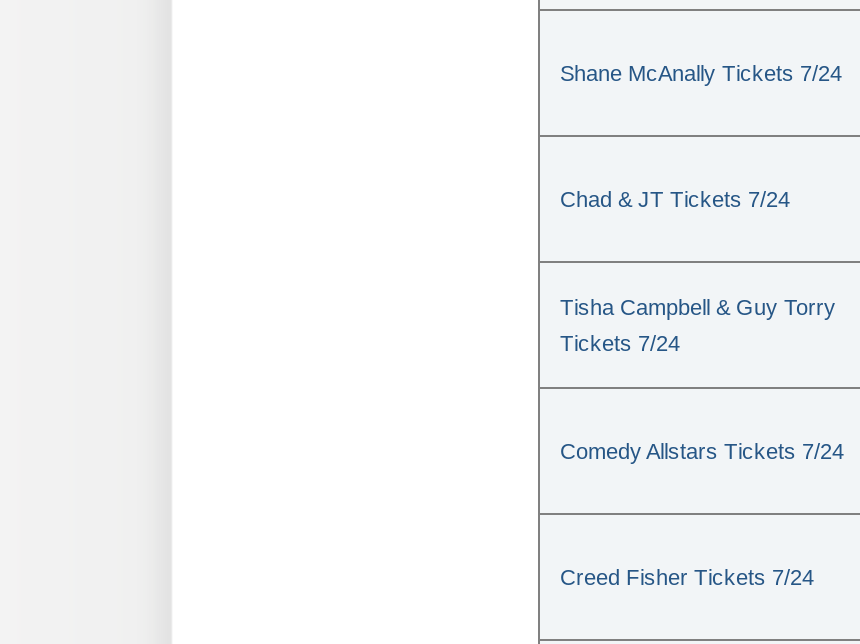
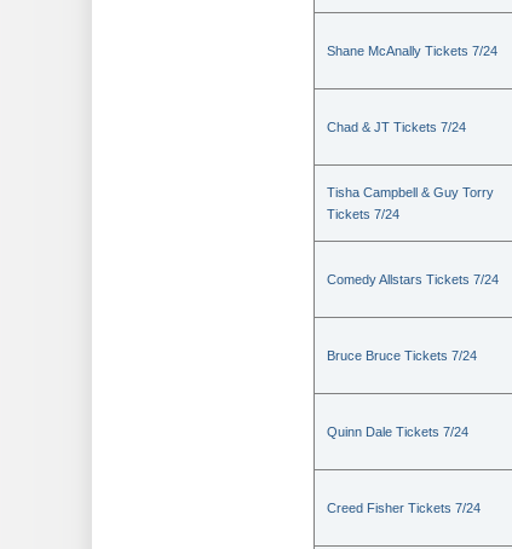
none -> [327,349,477,363] Bruce Bruce Tickets 7/24
none -> [327,425,468,439] Quinn Dale Tickets 7/24

